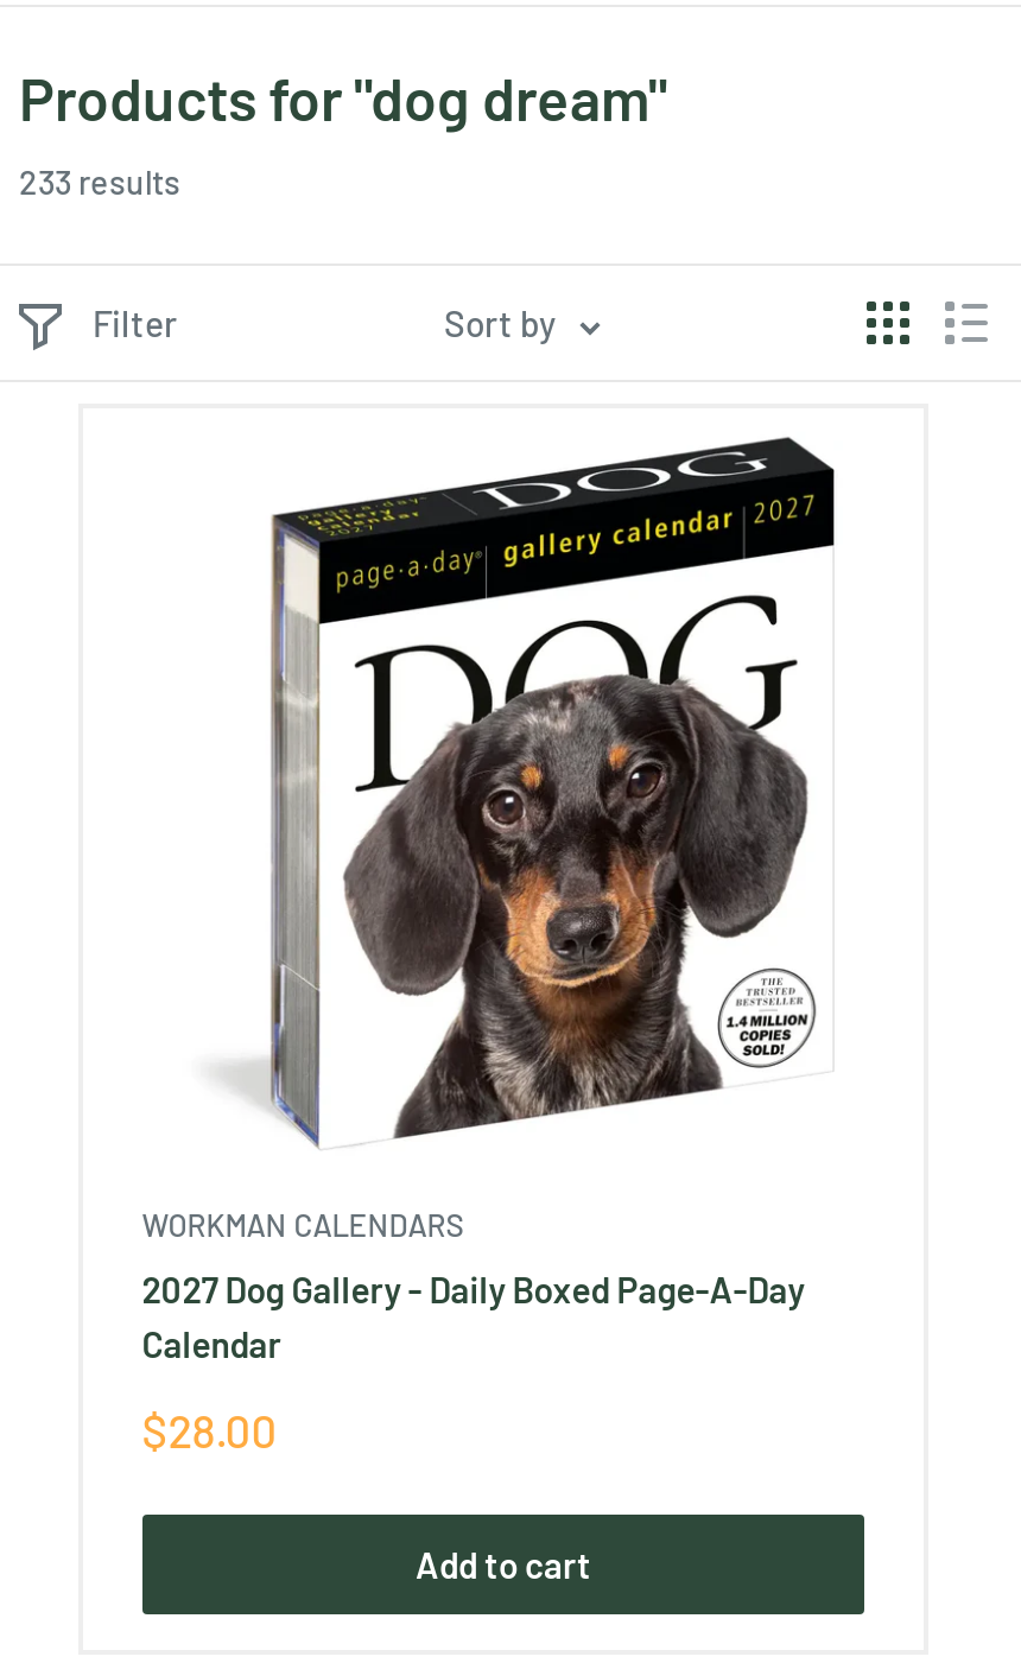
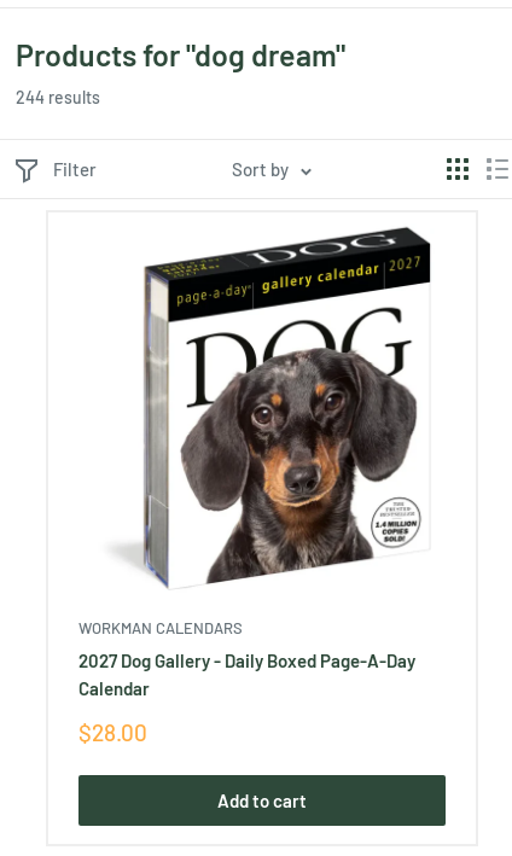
[19,161,180,202] 233 results -> [16,87,100,107] 244 results

